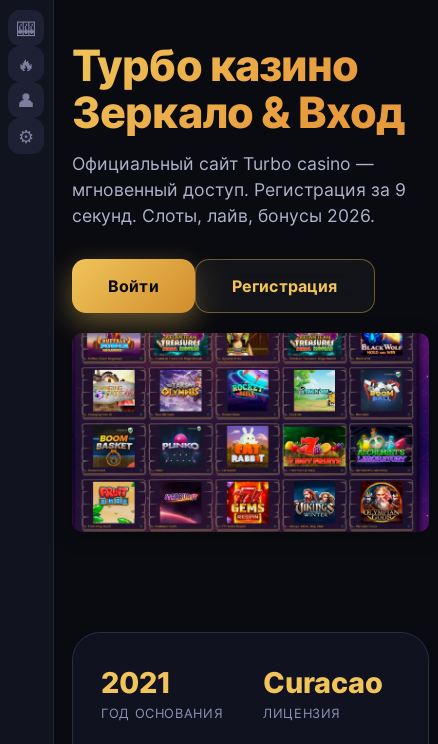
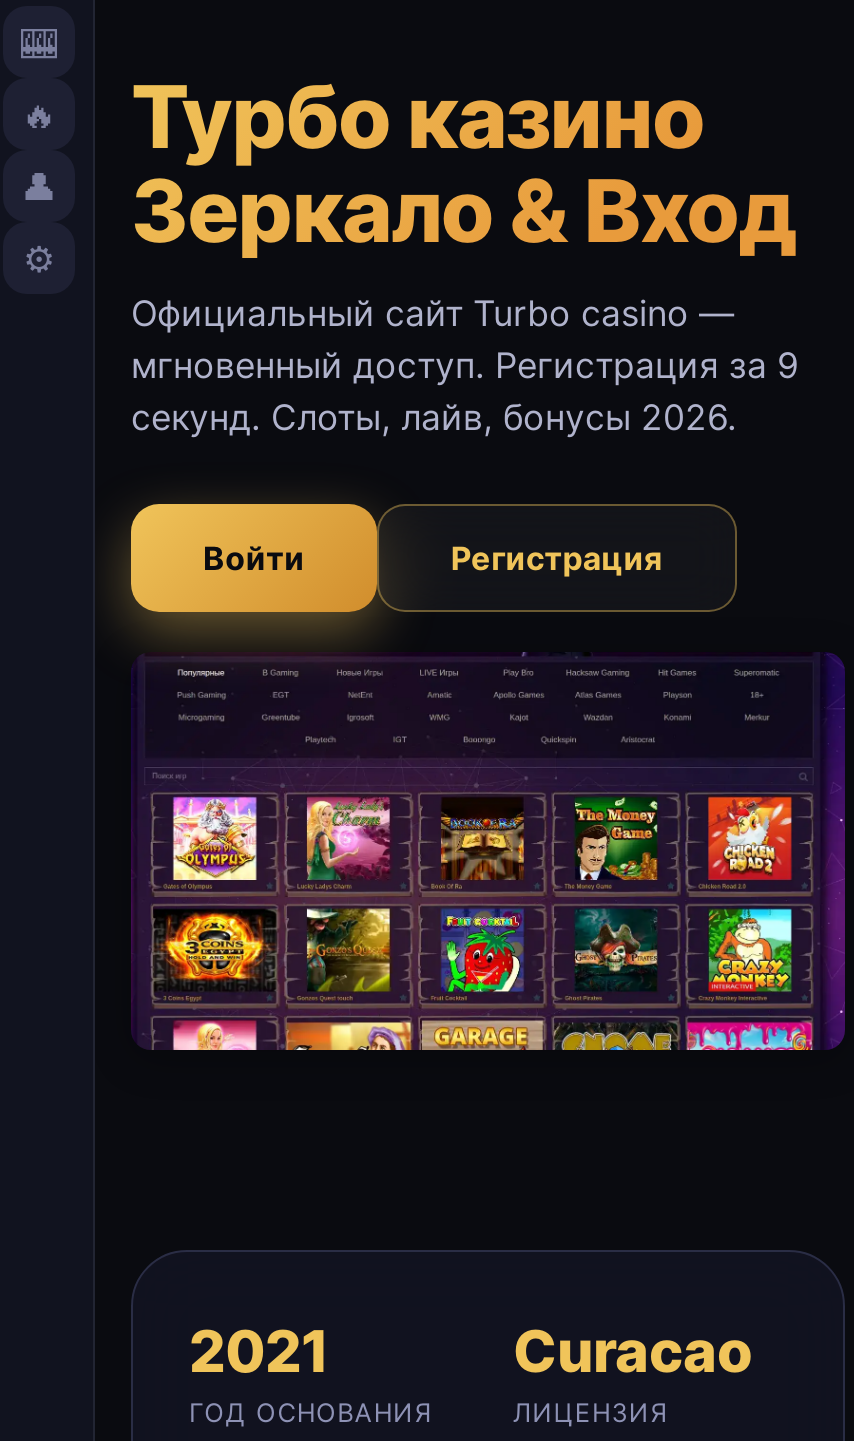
[80,332,429,532] [image] -> [149,652,845,1052] [image]

